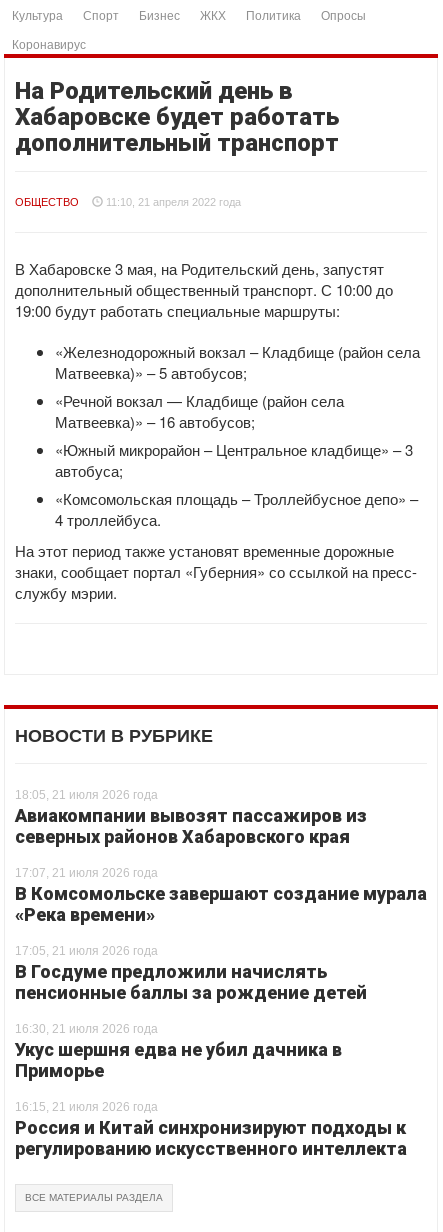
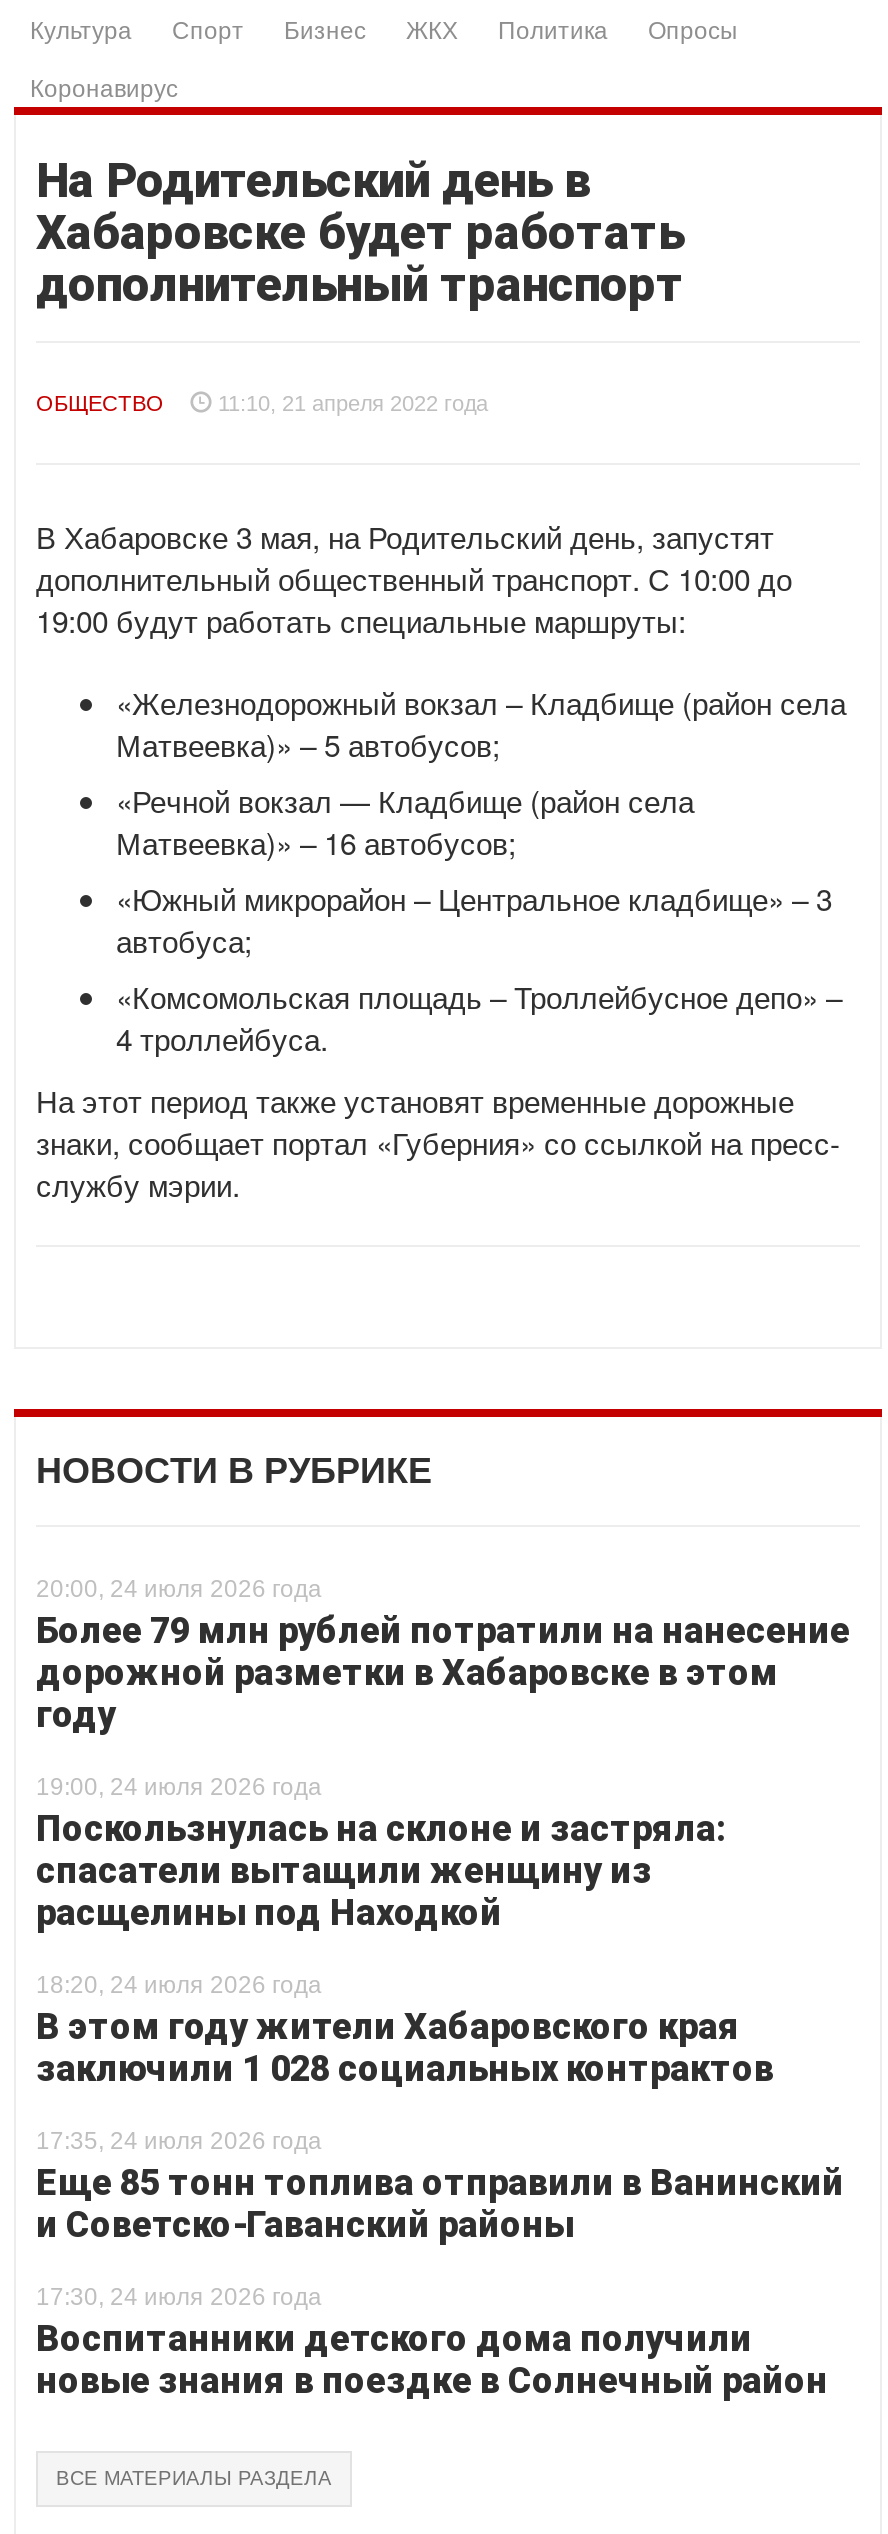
[15,788,367,847] 18:05, 21 июля 2026 года | Авиакомпании вывозят пассажиров из | северных районов Хабаровского края -> [36,1575,850,1735] 20:00, 24 июля 2026 года | Более 79 млн рублей потратили на нанесение | дорожной разметки в Хабаровске в этом | году
[15,866,427,925] 17:07, 21 июля 2026 года | В Комсомольске завершают создание мурала | «Река времени» -> [36,1773,726,1933] 19:00, 24 июля 2026 года | Поскользнулась на склоне и застряла: | спасатели вытащили женщину из | расщелины под Находкой
[15,944,367,1003] 17:05, 21 июля 2026 года | В Госдуме предложили начислять | пенсионные баллы за рождение детей -> [36,1971,774,2089] 18:20, 24 июля 2026 года | В этом году жители Хабаровского края | заключили 1 028 социальных контрактов
[15,1022,342,1081] 16:30, 21 июля 2026 года | Укус шершня едва не убил дачника в | Приморье -> [36,2127,844,2245] 17:35, 24 июля 2026 года | Еще 85 тонн топлива отправили в Ванинский | и Советско-Гаванский районы
[15,1100,407,1159] 16:15, 21 июля 2026 года | Россия и Китай синхронизируют подходы к | регулированию искусственного интеллекта -> [36,2283,828,2401] 17:30, 24 июля 2026 года | Воспитанники детского дома получили | новые знания в поездке в Солнечный район

